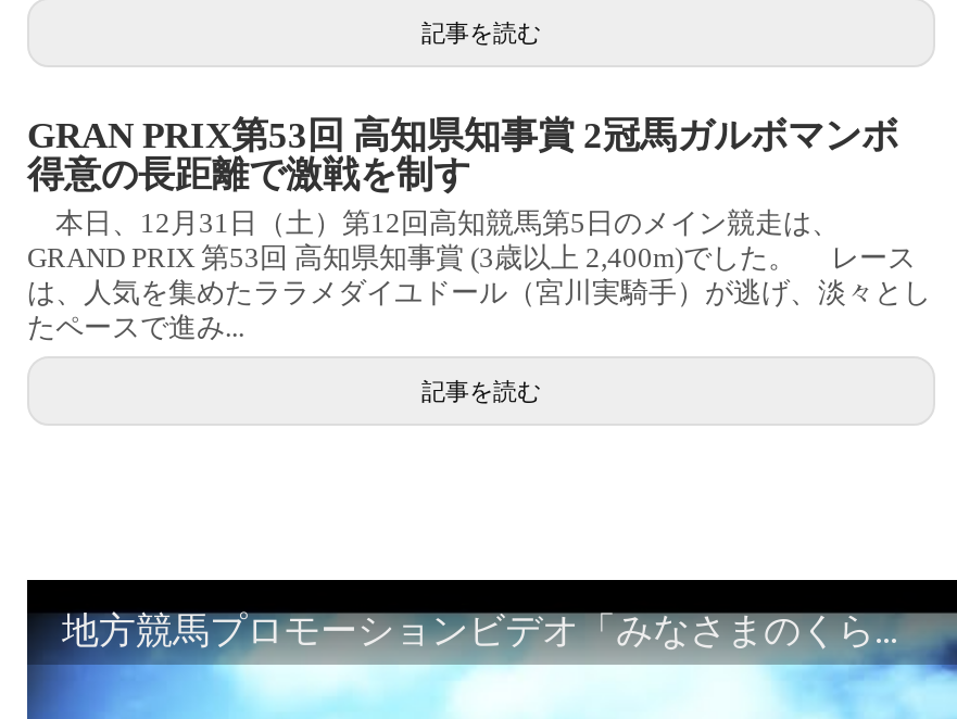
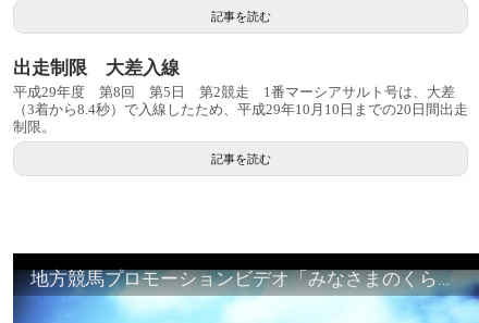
[27,115,931,343] GRAN PRIX第53回 高知県知事賞 2冠馬ガルボマンボ | 得意の長距離で激戦を制す | 本日、12月31日（土）第12回高知競馬第5日のメイン競走は、 | GRAND PRIX 第53回 高知県知事賞 (3歳以上 2,400m)でした。 レース | は、人気を集めたララメダイユドール（宮川実騎手）が逃げ、淡々とし | たペースで進み... -> [13,57,468,135] 出走制限 大差入線 | 平成29年度 第8回 第5日 第2競走 1番マーシアサルト号は、大差 | （3着から8.4秒）で入線したため、平成29年10月10日までの20日間出走 | 制限。

